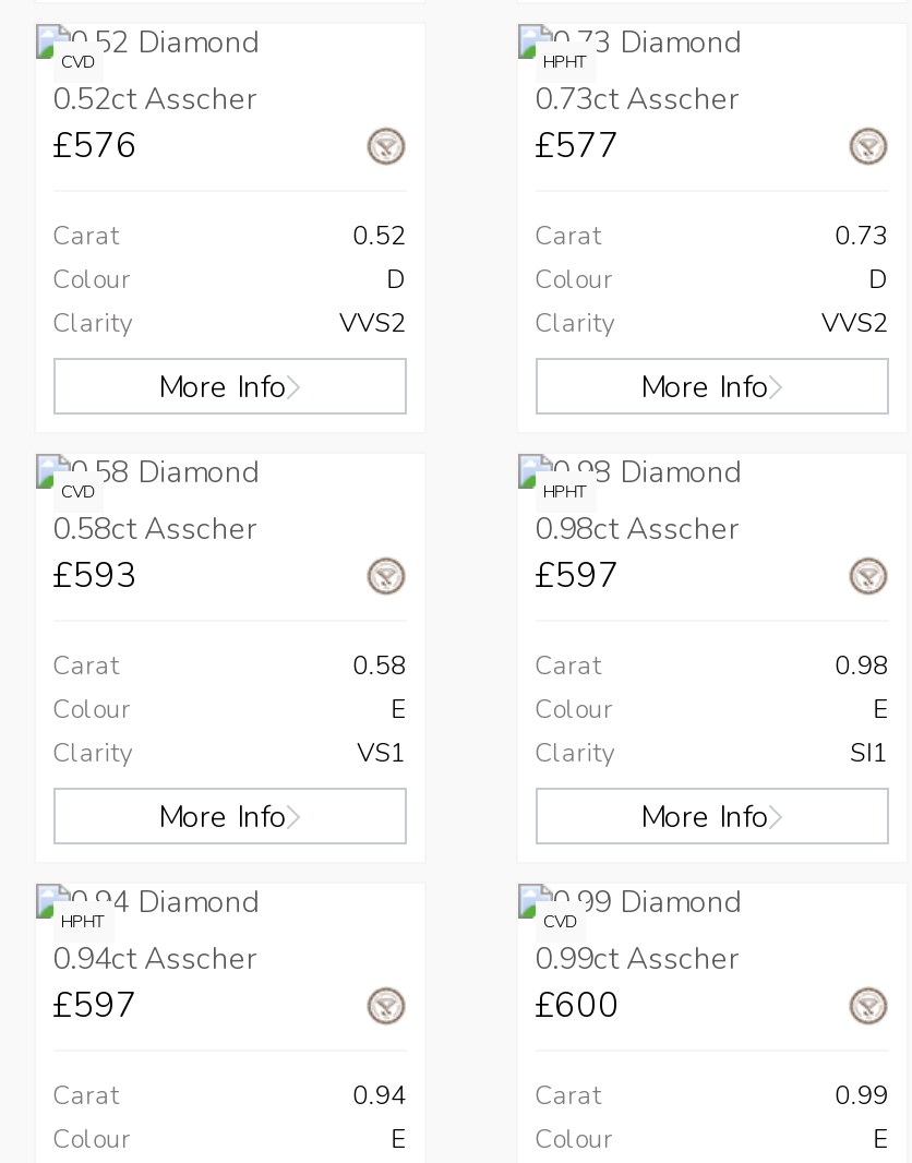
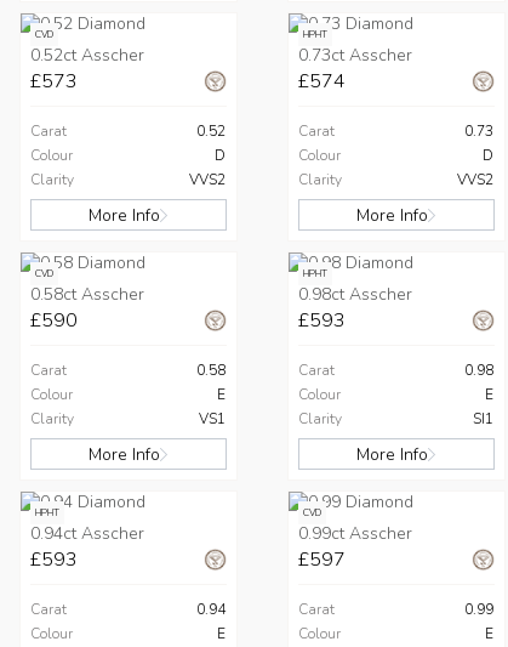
[52,123,137,171] £576 -> [30,68,77,95] £573
[535,123,620,171] £577 -> [298,68,345,95] £574
[52,553,137,601] £593 -> [30,307,77,334] £590
[535,553,620,601] £597 -> [298,307,345,334] £593
[52,983,137,1031] £597 -> [30,547,77,573] £593
[535,983,620,1031] £600 -> [298,547,345,573] £597

